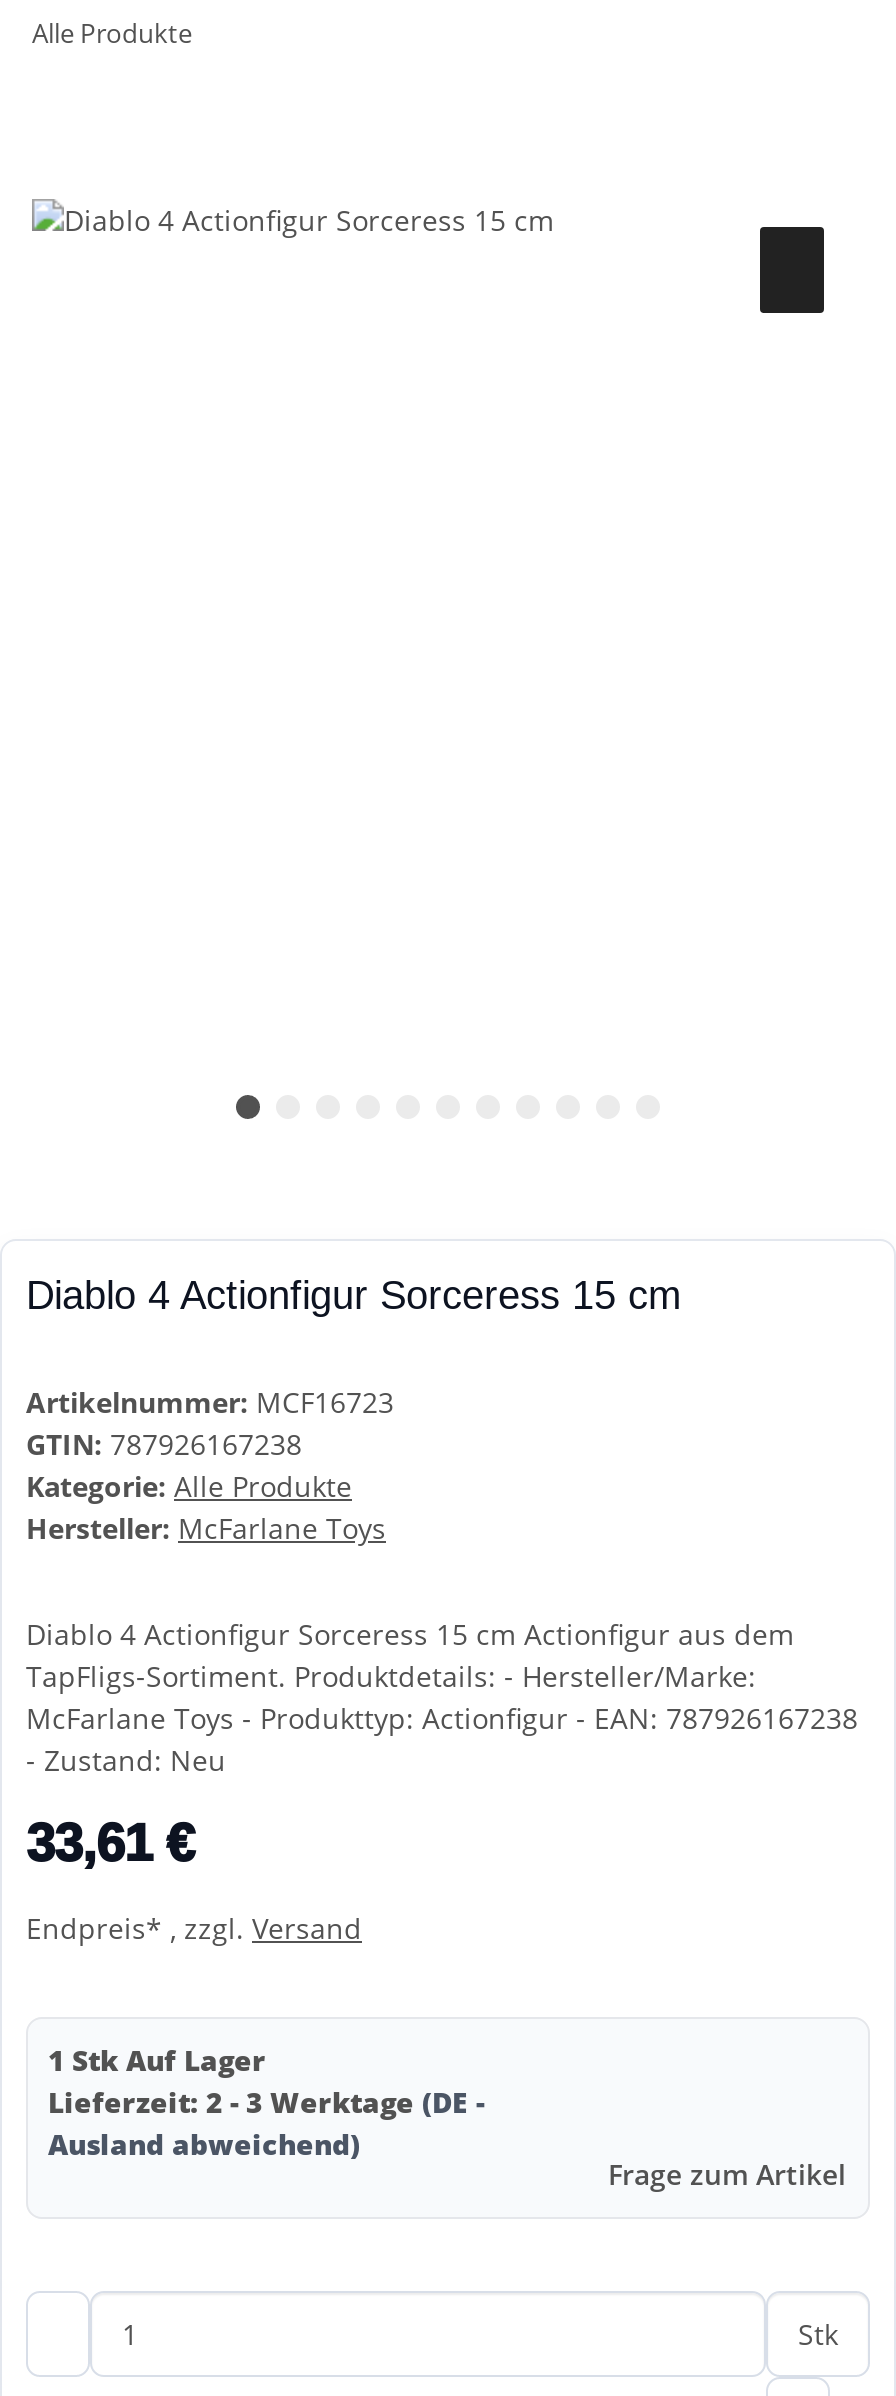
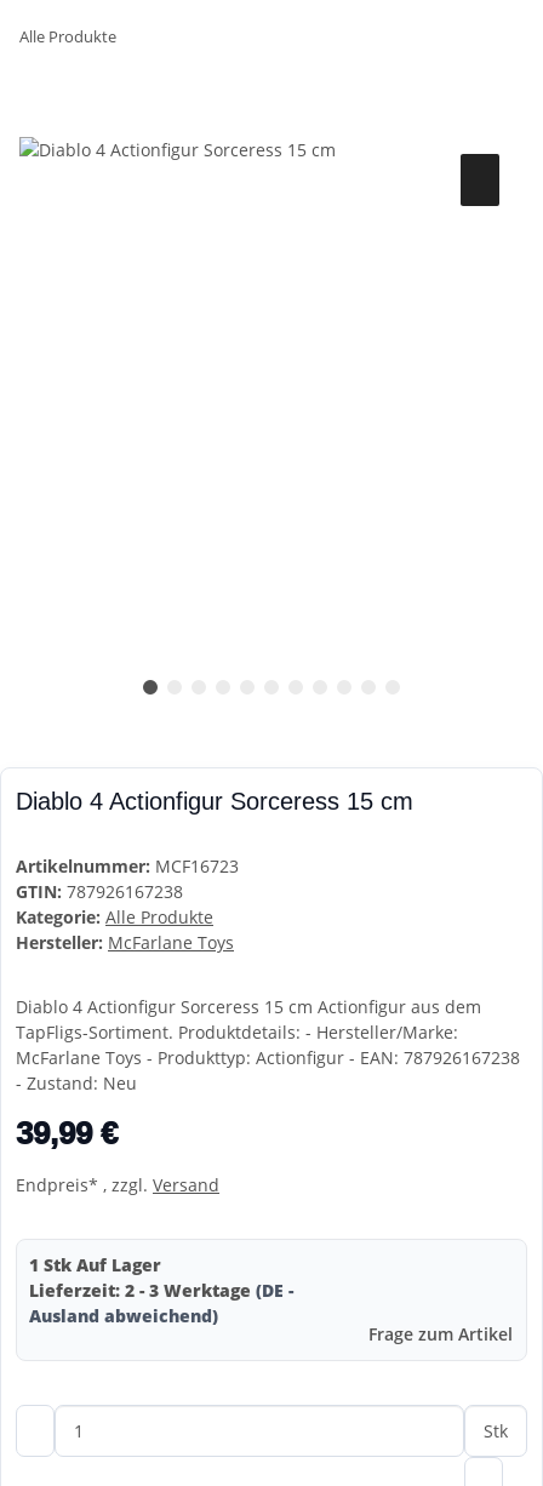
[26,1813,194,1873] 33,61 € -> [16,1115,118,1152] 39,99 €

